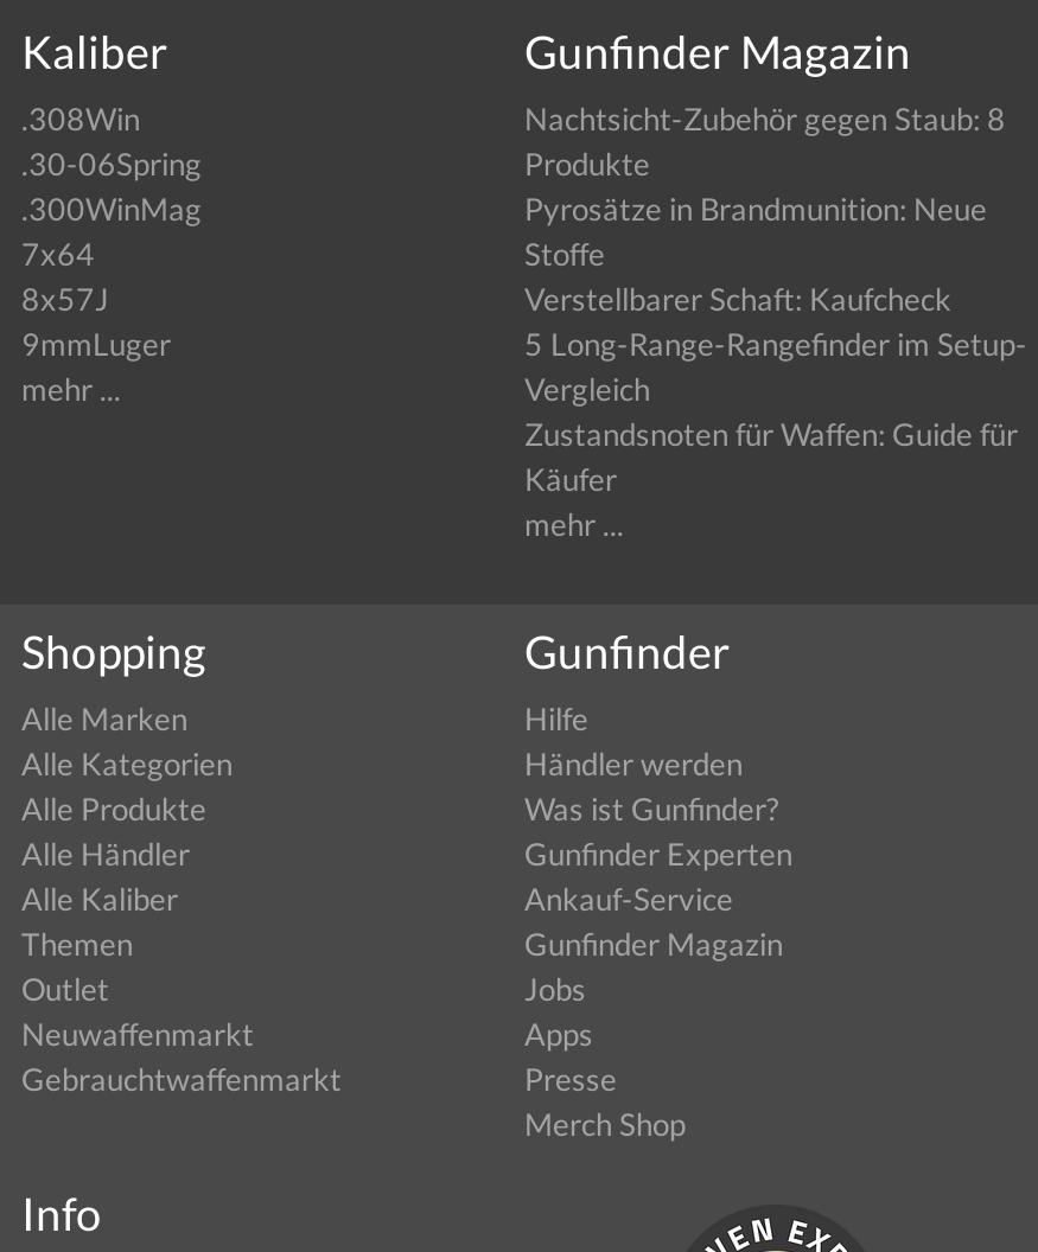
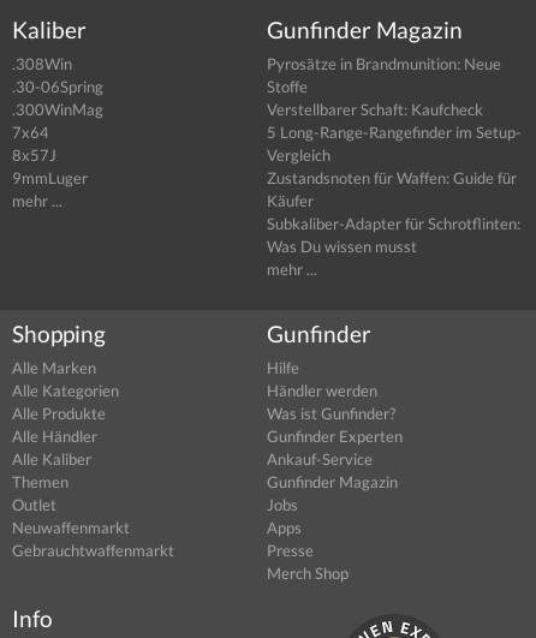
[524,100,1006,183] Nachtsicht-Zubehör gegen Staub: 8 | Produkte -> none
moved [524,190,1027,498] -> [267,54,522,210]: Pyrosätze in Brandmunition: Neue | Stoffe | Verstellbarer Schaft: Kaufcheck | 5 Long-Range-Rangefinder im Setup- | Vergleich | Zustandsnoten für Waffen: Guide für | Käufer
none -> [267,214,520,256] Subkaliber-Adapter für Schrotflinten: | Was Du wissen musst

